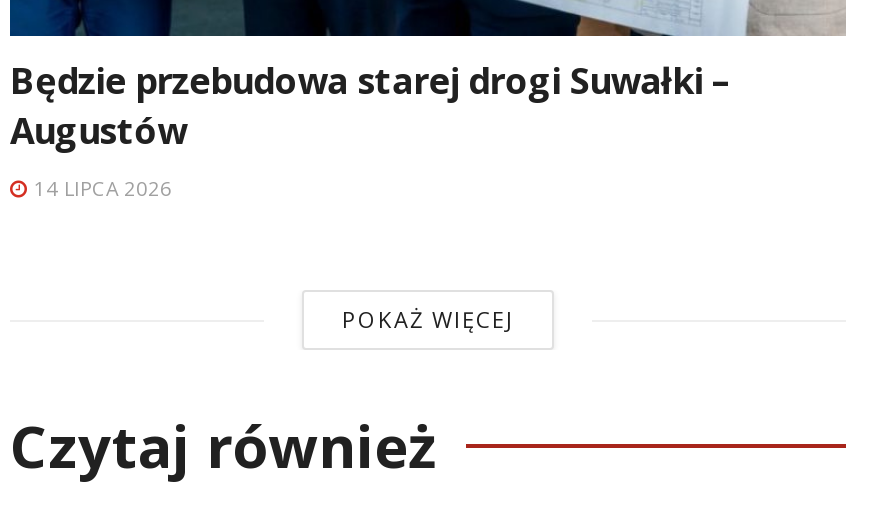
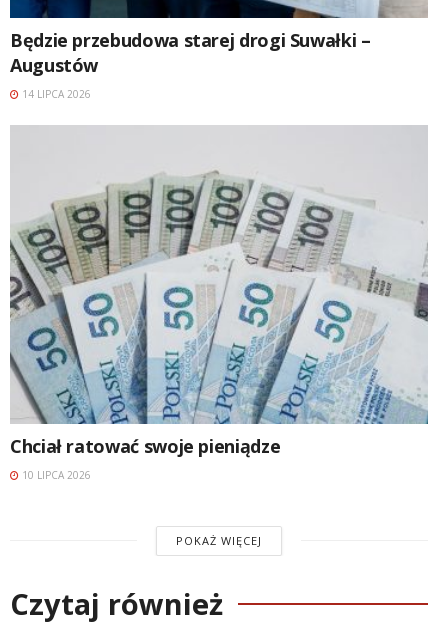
none -> [9,125,429,482] [image] | Chciał ratować swoje pieniądze | 10 LIPCA 2026

